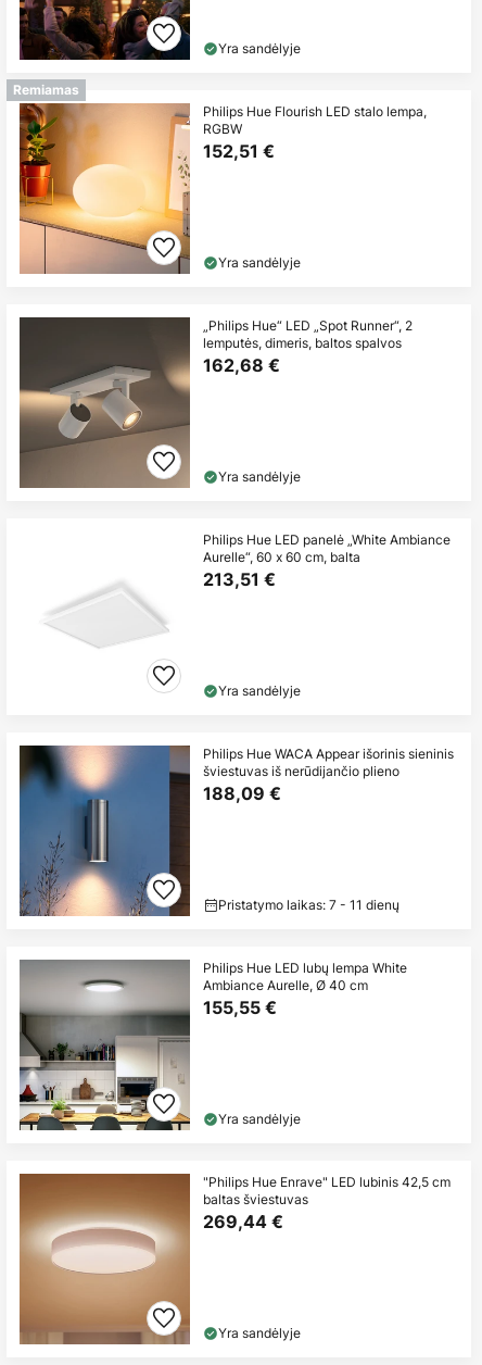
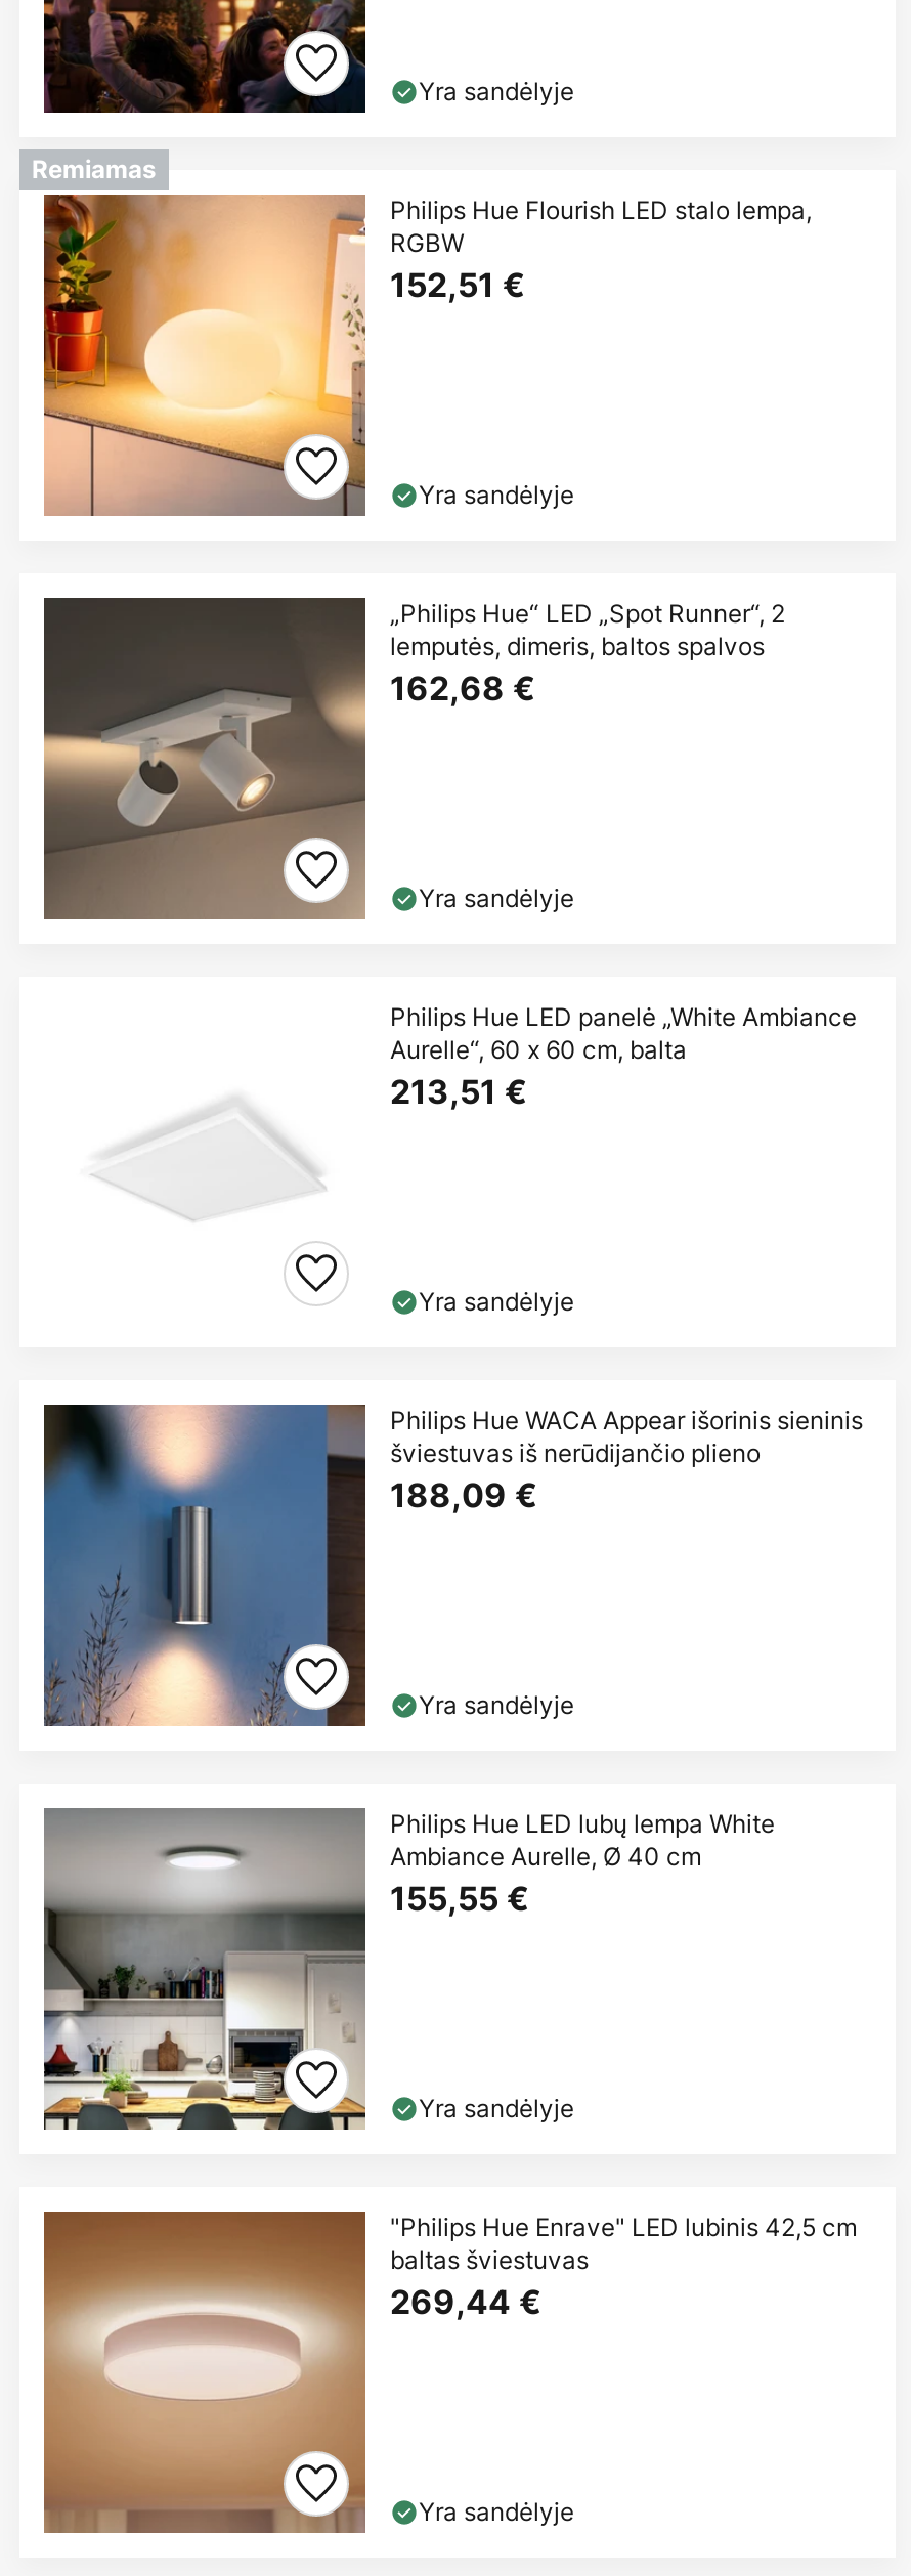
[218,896,399,914] Pristatymo laikas: 7 - 11 dienų -> [419,1688,574,1723] Yra sandėlyje

